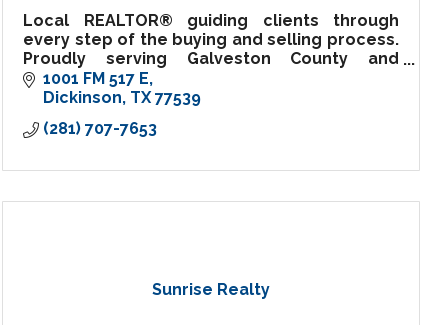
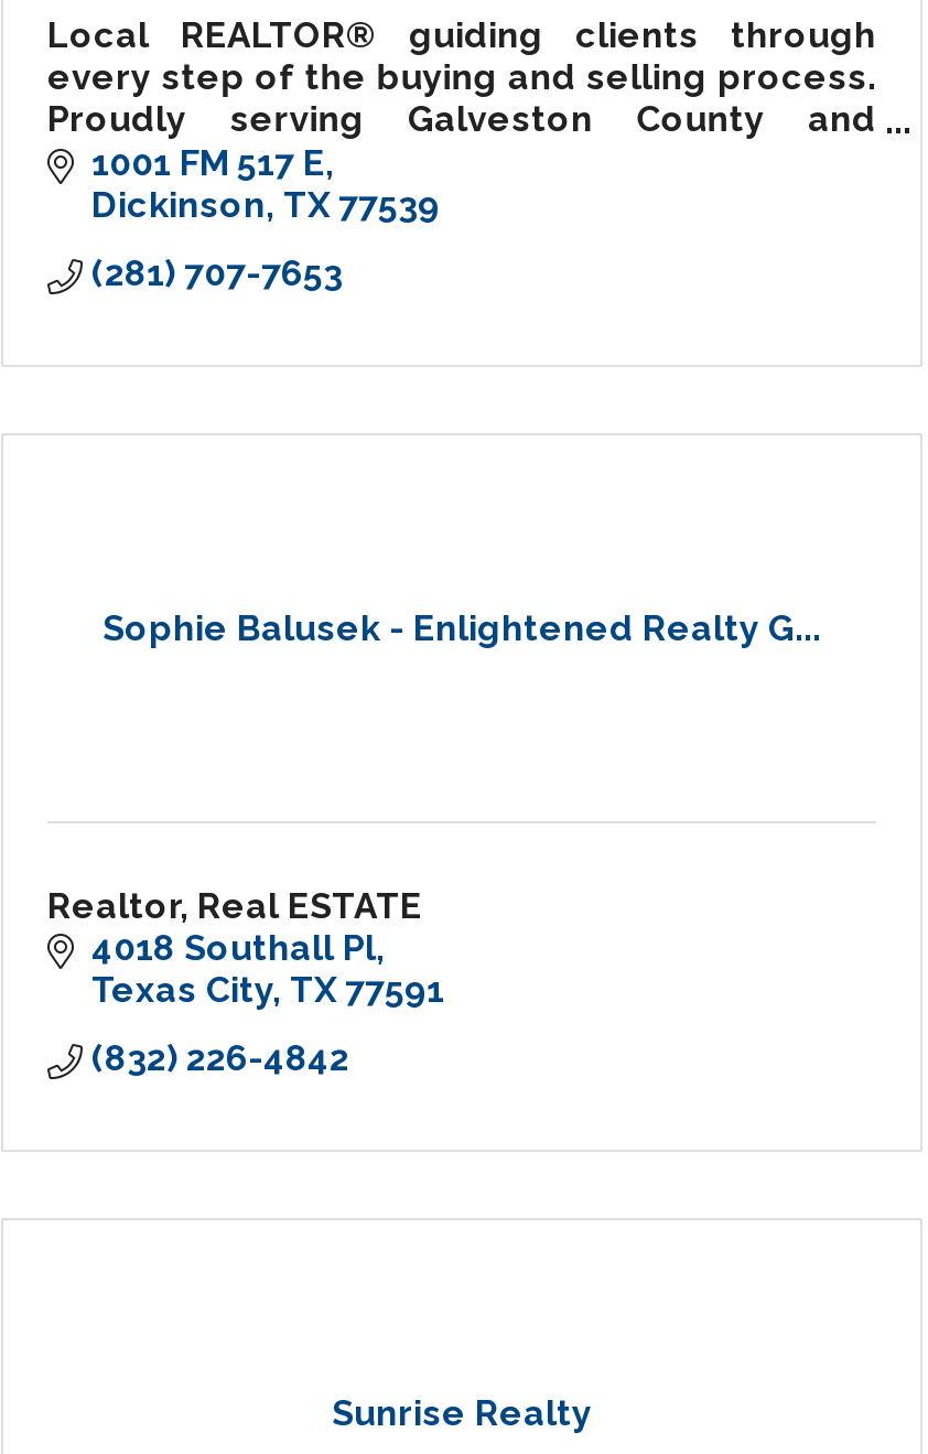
none -> [47,885,444,1079] Realtor, Real ESTATE | 4018 Southall Pl | Texas City TX 77591 | (832) 226-4842
none -> [102,607,821,649] Sophie Balusek - Enlightened Realty G...

